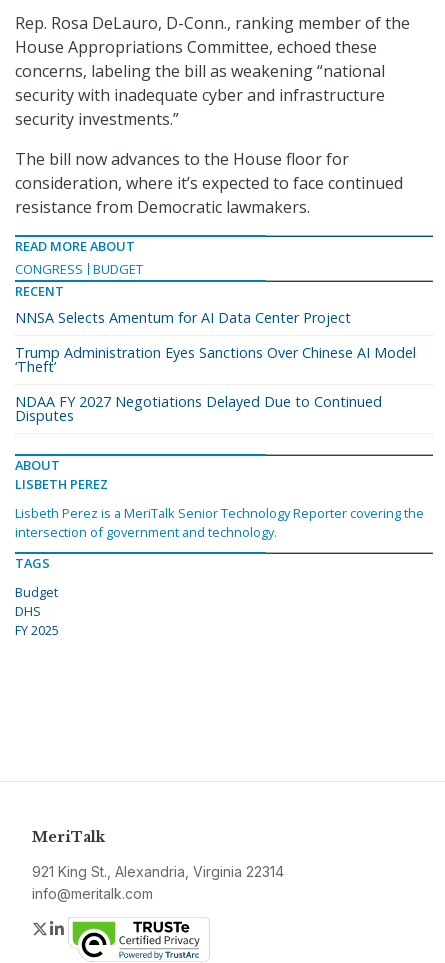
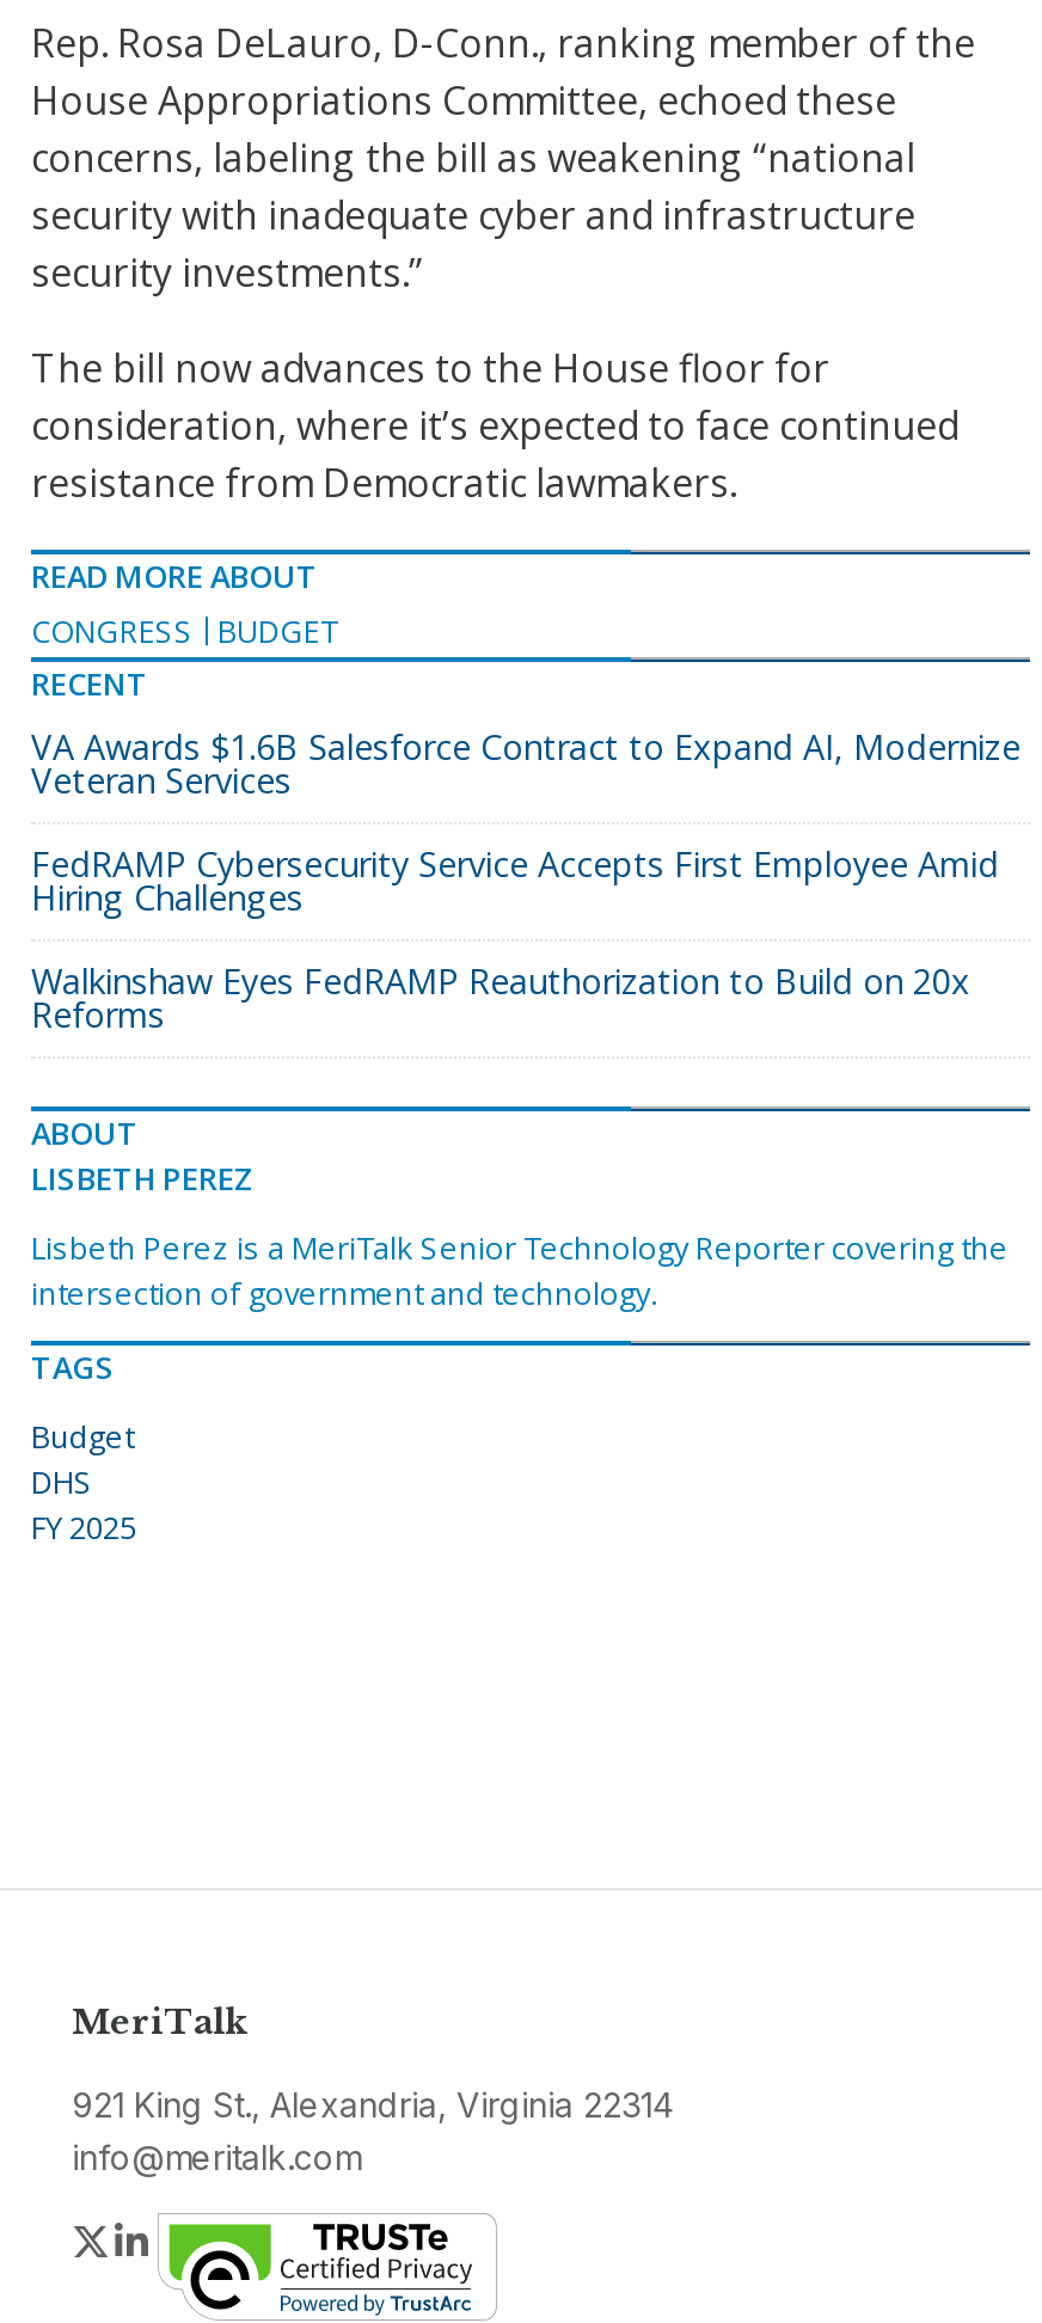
[15,308,351,327] NNSA Selects Amentum for AI Data Center Project -> [31,724,1020,803] VA Awards $1.6B Salesforce Contract to Expand AI, Modernize | Veteran Services
[15,343,416,376] Trump Administration Eyes Sanctions Over Chinese AI Model | ‘Theft’ -> [31,841,999,920] FedRAMP Cybersecurity Service Accepts First Employee Amid | Hiring Challenges
[15,392,382,425] NDAA FY 2027 Negotiations Delayed Due to Continued | Disputes -> [31,959,970,1037] Walkinshaw Eyes FedRAMP Reauthorization to Build on 20x | Reforms

